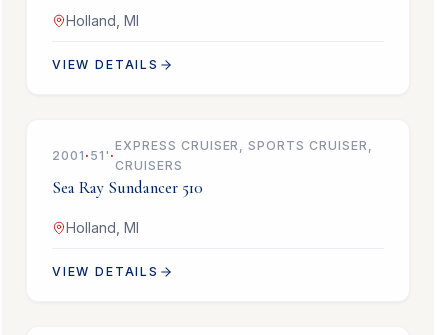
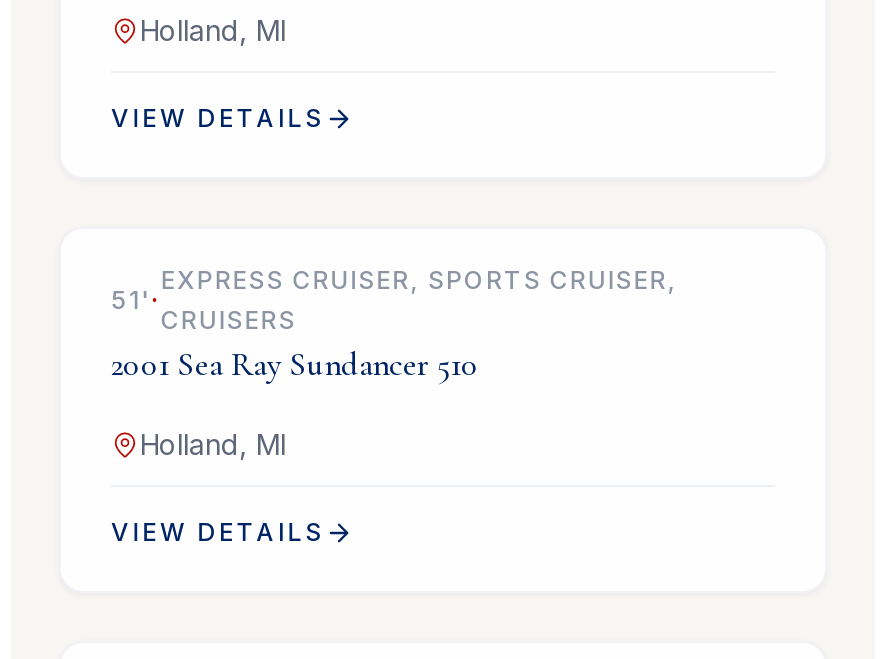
[52,148,115,163] 2001 · 51 ' · -> [111,286,161,316] 51 ' ·
[52,178,203,198] Sea Ray Sundancer 510 -> [111,346,479,386] 2001 Sea Ray Sundancer 510

